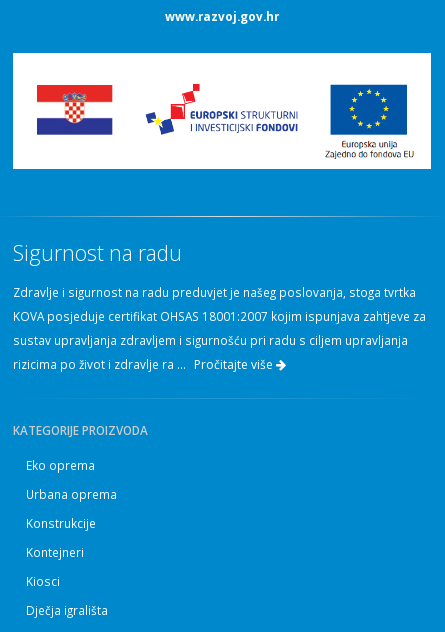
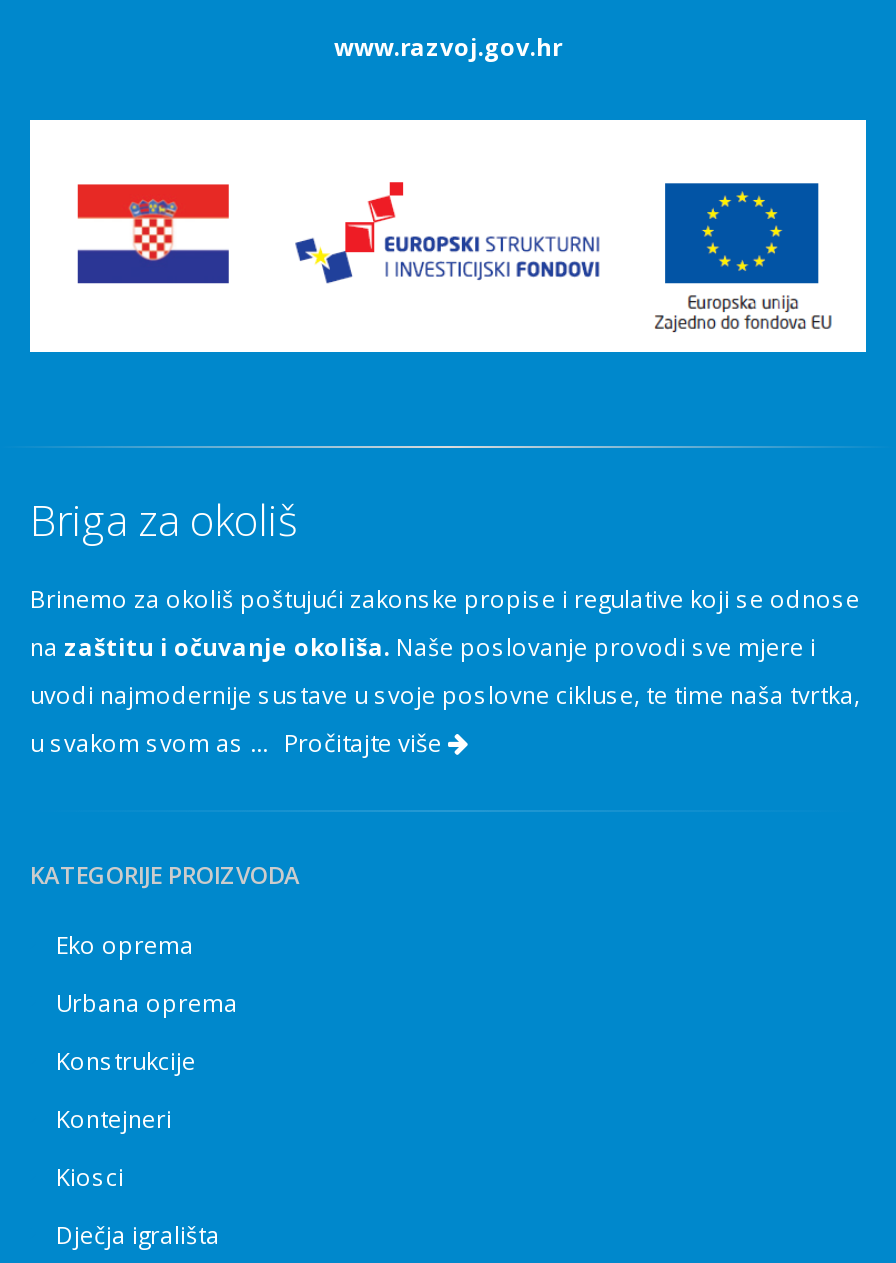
[13,238,182,267] Sigurnost na radu -> [30,490,298,548] Briga za okoliš
[13,284,416,300] Zdravlje i sigurnost na radu preduvjet je našeg poslovanja, stoga tvrtka -> [30,582,860,614] Brinemo za okoliš poštujući zakonske propise i regulative koji se odnose
[13,308,426,324] KOVA posjeduje certifikat OHSAS 18001:2007 kojim ispunjava zahtjeve za -> [30,630,816,662] na zaštitu i očuvanje okoliša. Naše poslovanje provodi sve mjere i
[13,332,408,348] sustav upravljanja zdravljem i sigurnošću pri radu s ciljem upravljanja -> [30,678,860,710] uvodi najmodernije sustave u svoje poslovne cikluse, te time naša tvrtka,
[13,356,276,373] rizicima po život i zdravlje ra ... Pročitajte više -> [30,726,448,760] u svakom svom as ... Pročitajte više

